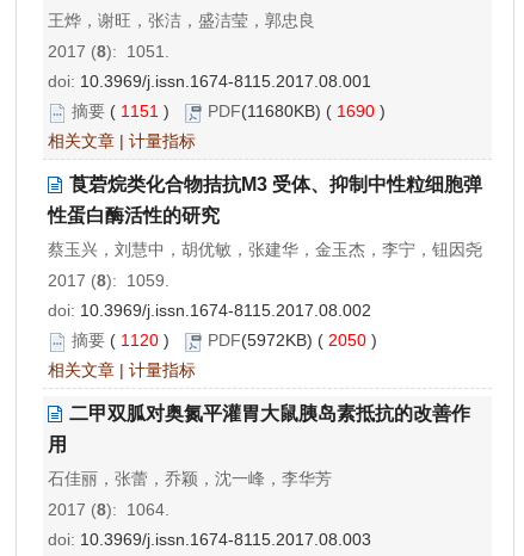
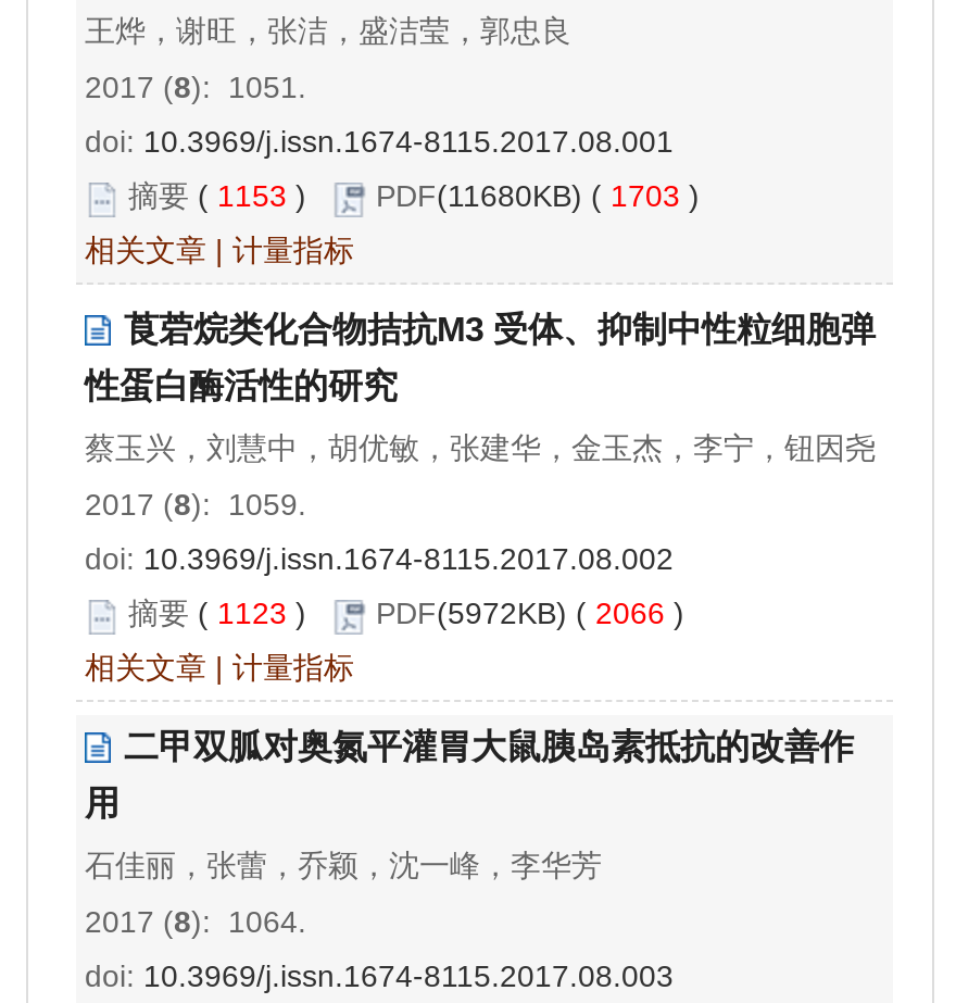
[72,102,184,121] 摘要(1151) -> [128,179,332,214] 摘要(1153)
[208,102,395,121] PDF(11680KB) (1690) -> [376,179,717,214] PDF(11680KB) (1703)
[72,331,184,350] 摘要(1120) -> [128,596,332,631] 摘要(1123)
[208,331,387,350] PDF(5972KB) (2050) -> [376,596,702,631] PDF(5972KB) (2066)

